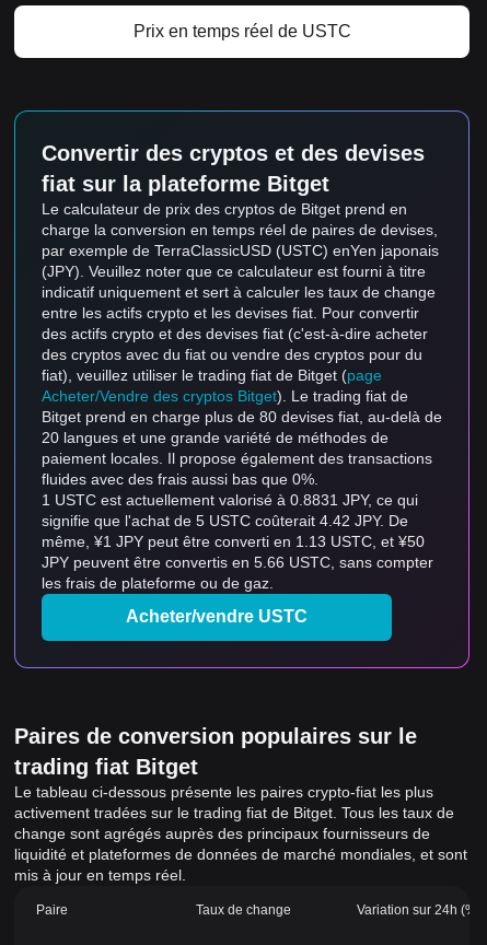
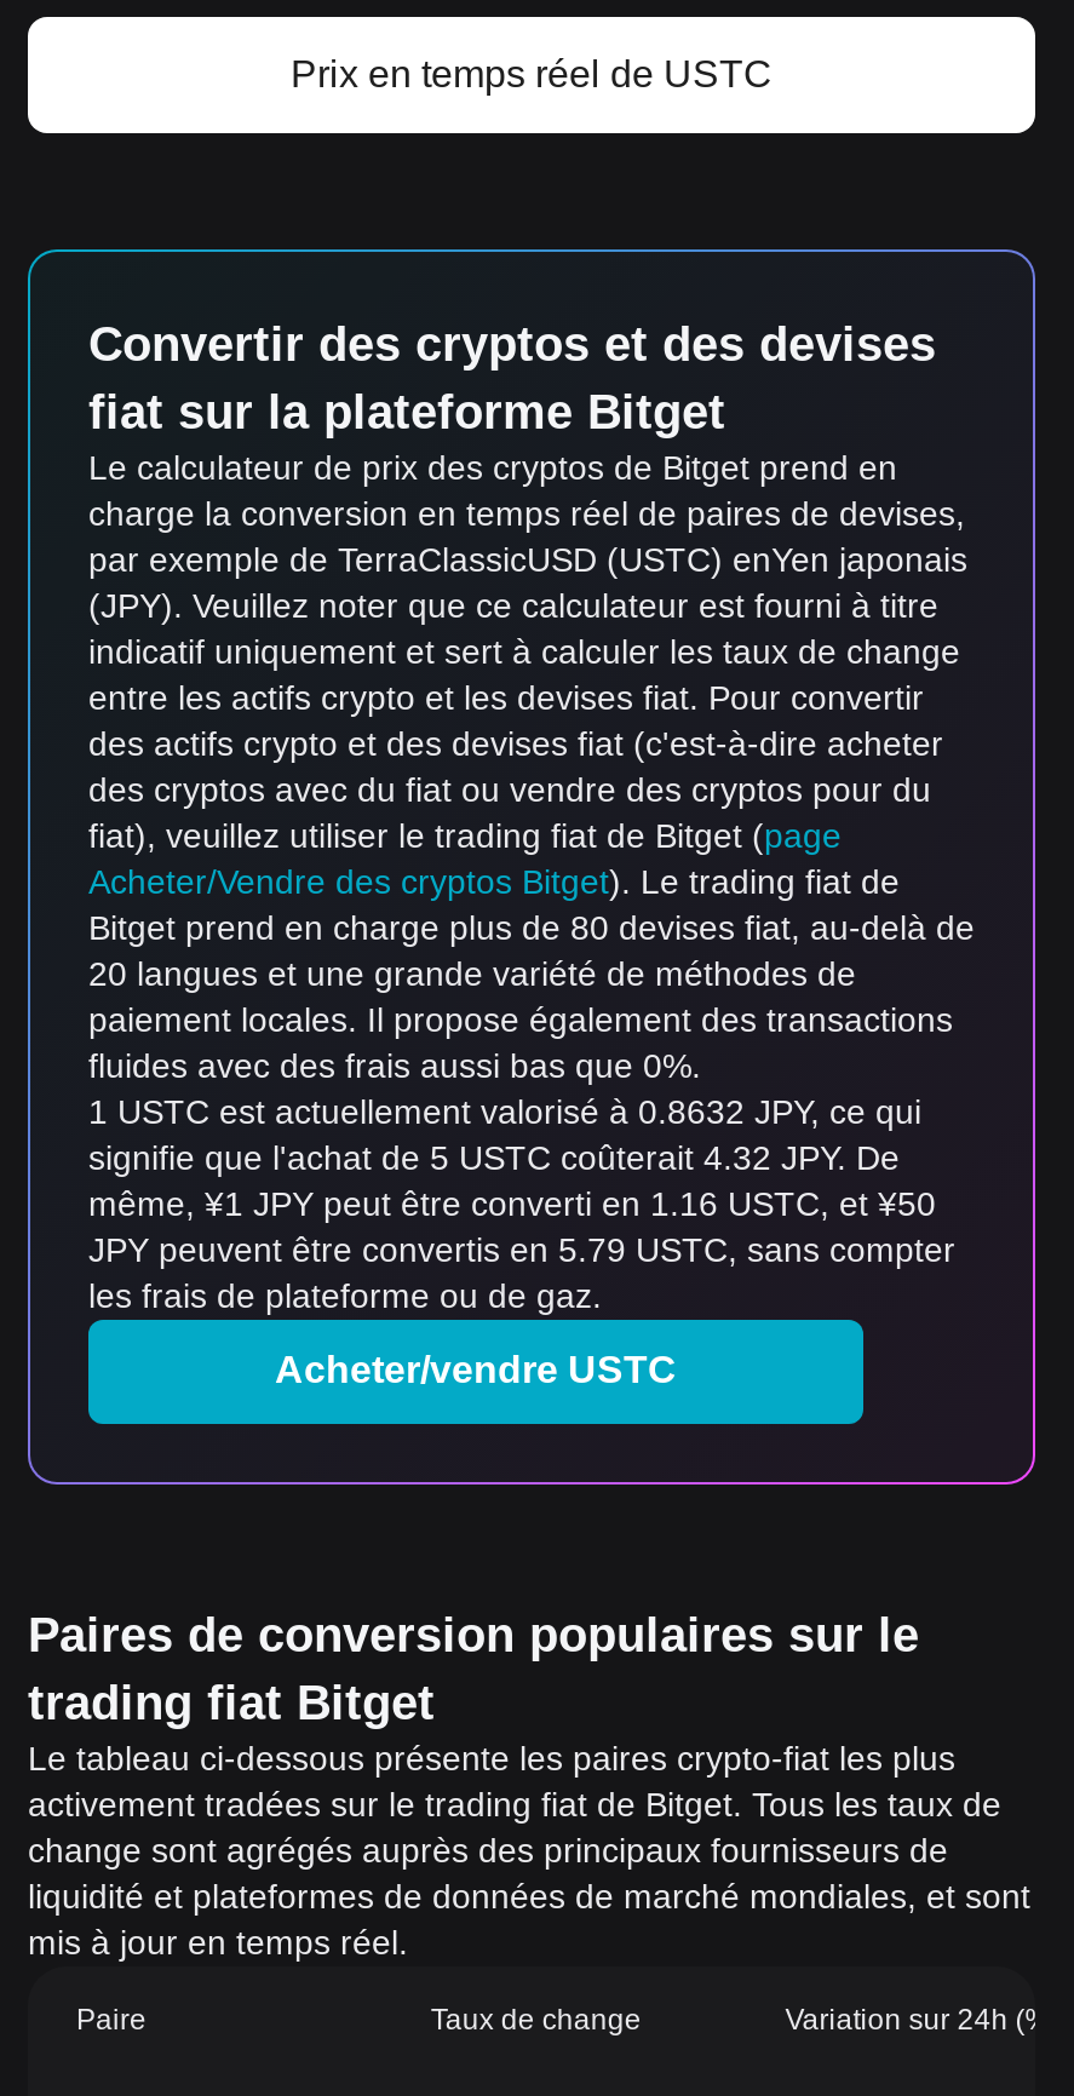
[42,491,418,509] 1 USTC est actuellement valorisé à 0.8831 JPY, ce qui -> [88,1092,921,1131] 1 USTC est actuellement valorisé à 0.8632 JPY, ce qui
[42,512,408,529] signifie que l'achat de 5 USTC coûterait 4.42 JPY. De -> [88,1138,900,1177] signifie que l'achat de 5 USTC coûterait 4.32 JPY. De
[42,533,425,550] même, ¥1 JPY peut être converti en 1.13 USTC, et ¥50 -> [88,1184,936,1223] même, ¥1 JPY peut être converti en 1.16 USTC, et ¥50
[42,553,433,571] JPY peuvent être convertis en 5.66 USTC, sans compter -> [88,1230,955,1269] JPY peuvent être convertis en 5.79 USTC, sans compter

